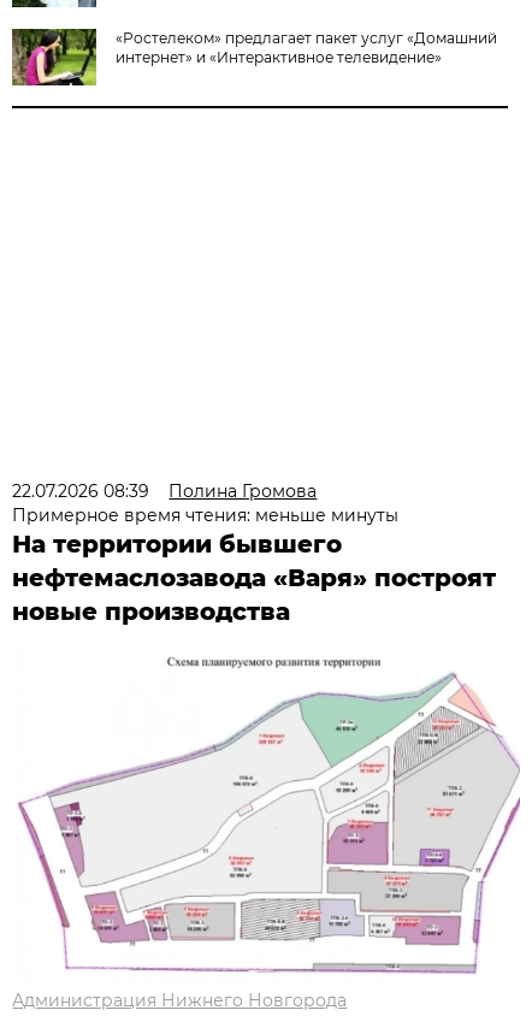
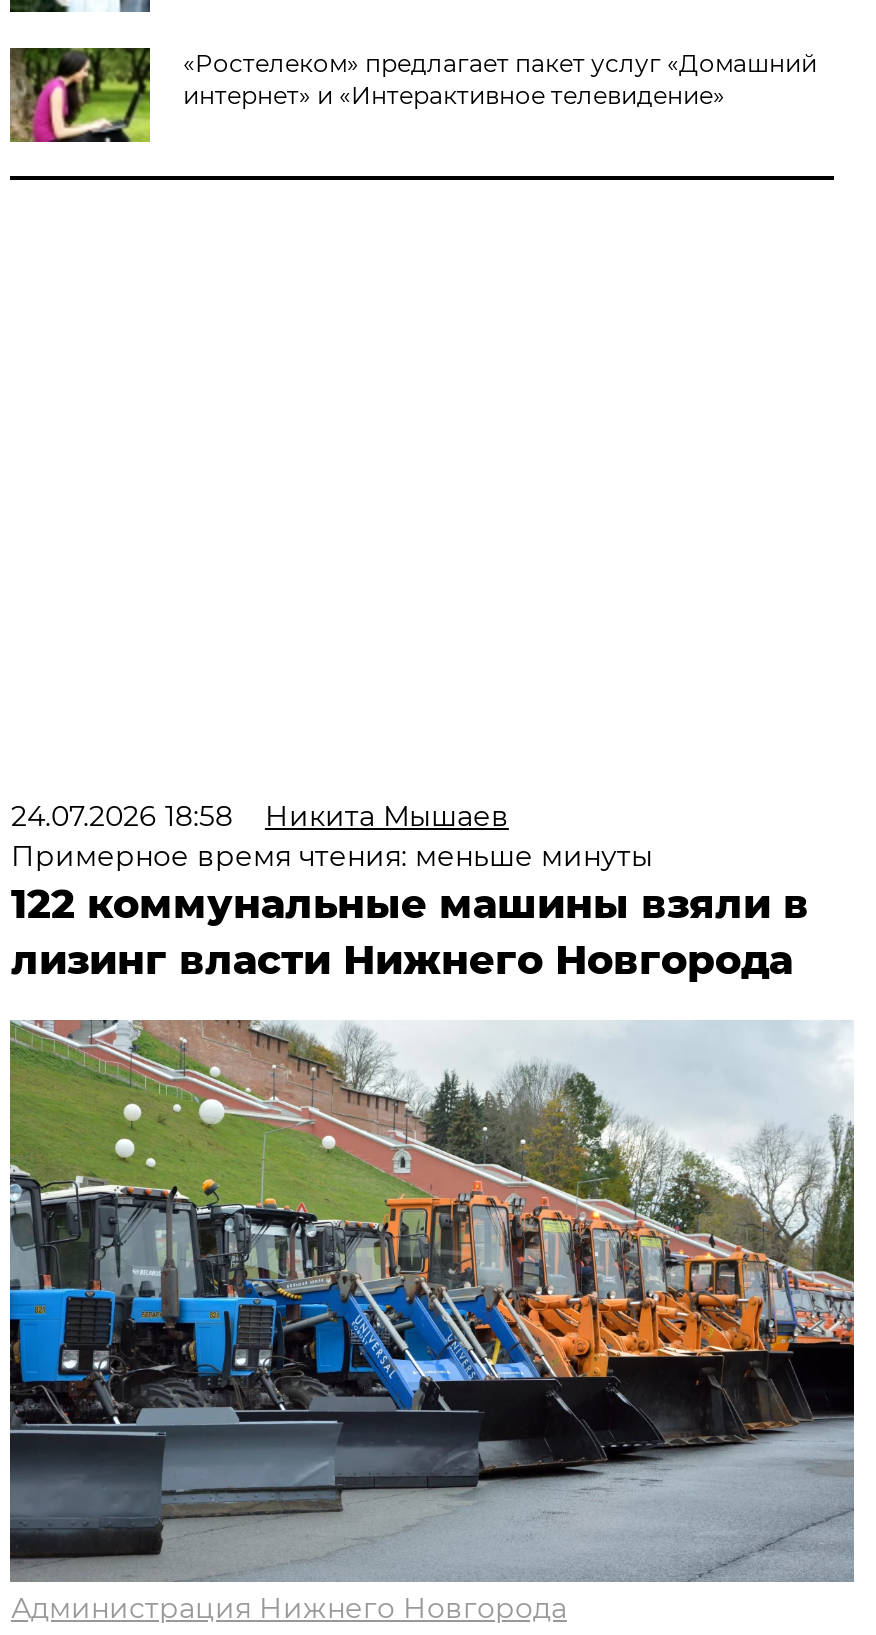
[13,480,317,502] 22.07.2026 08:39 | Полина Громова -> [11,798,509,834] 24.07.2026 18:58 | Никита Мышаев
[13,530,496,626] На территории бывшего | нефтемаслозавода «Варя» построят | новые производства -> [11,880,809,984] 122 коммунальные машины взяли в | лизинг власти Нижнего Новгорода
[12,646,520,975] [image] -> [8,1020,856,1584] [image]

